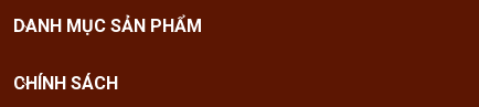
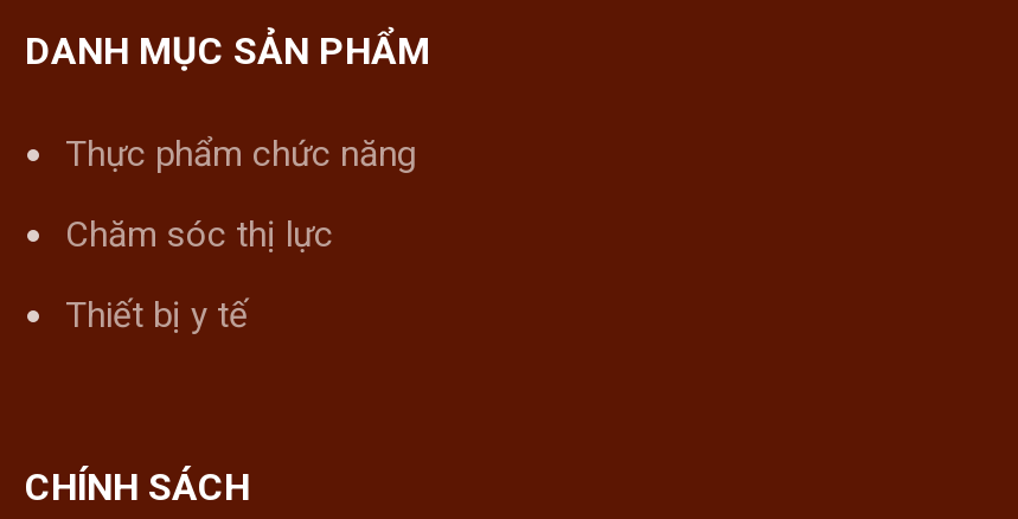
none -> [65,132,416,335] Thực phẩm chức năng | Chăm sóc thị lực | Thiết bị y tế

